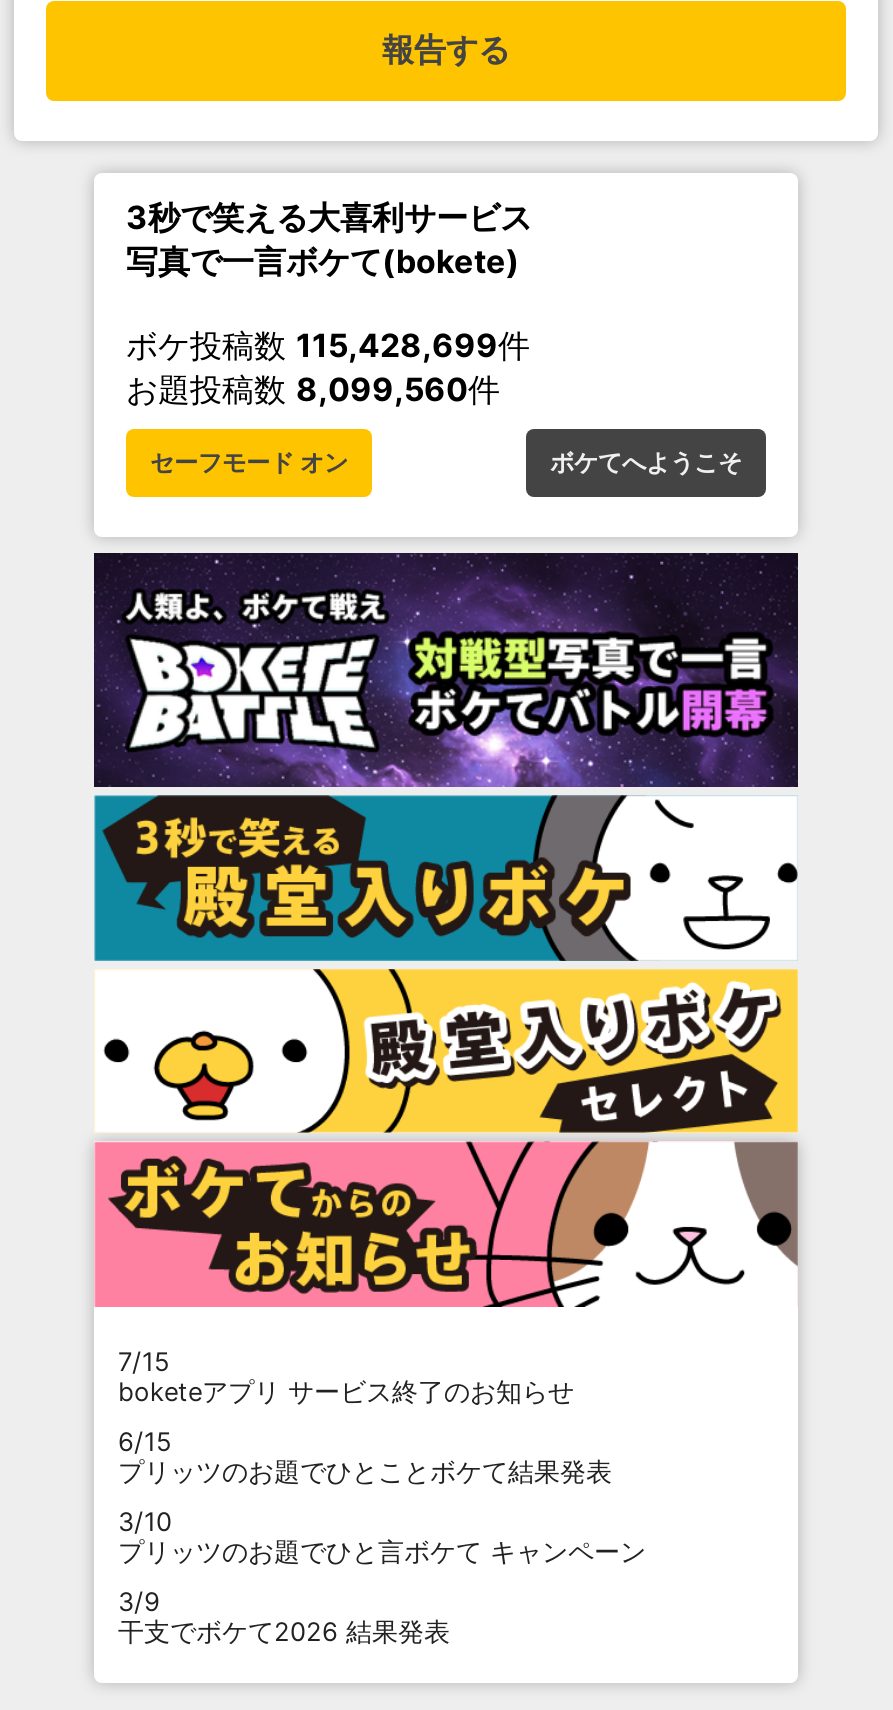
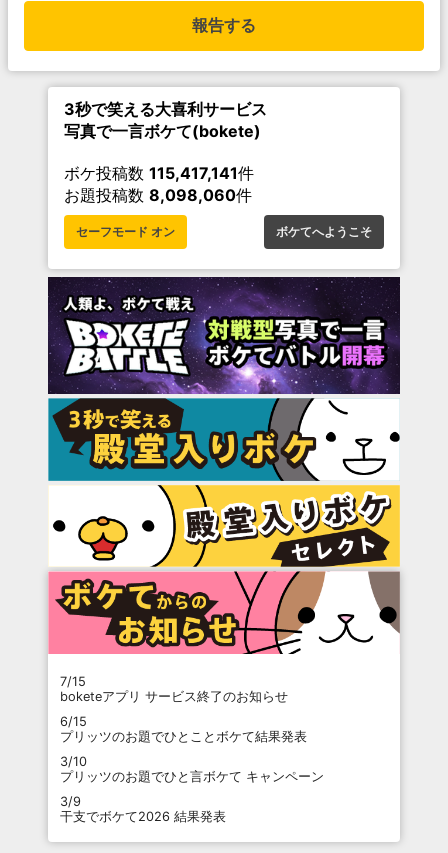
[126,325,530,365] ボケ投稿数115,428,699件 -> [64,163,254,183] ボケ投稿数115,417,141件
[126,369,500,409] お題投稿数8,099,560件 -> [64,185,252,205] お題投稿数8,098,060件

